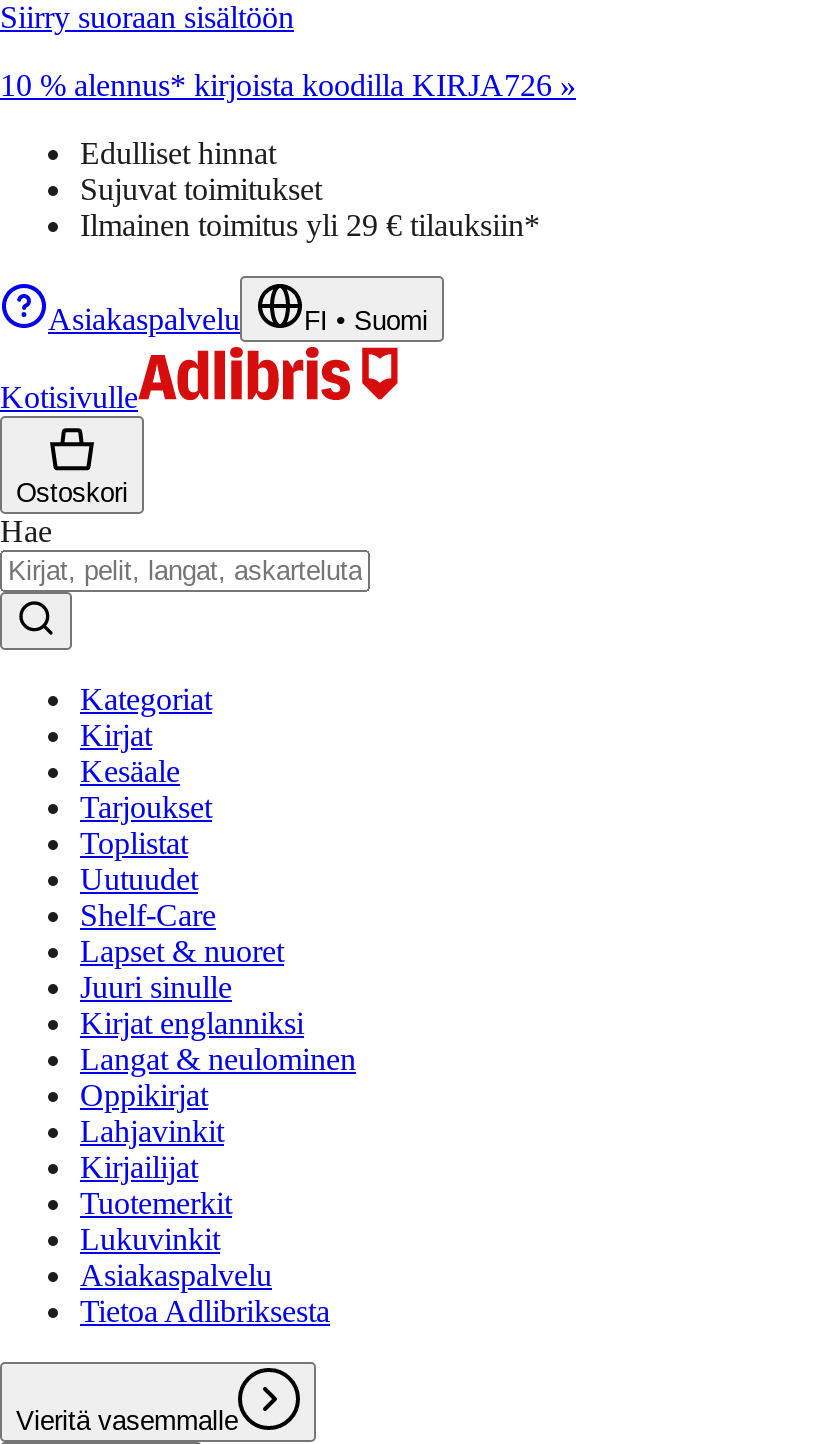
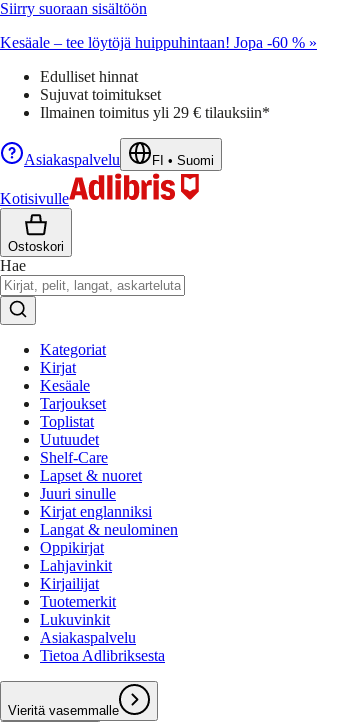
[0,68,576,102] 10 % alennus* kirjoista koodilla KIRJA726 » -> [0,34,317,51] Kesäale – tee löytöjä huippuhintaan! Jopa -60 % »

